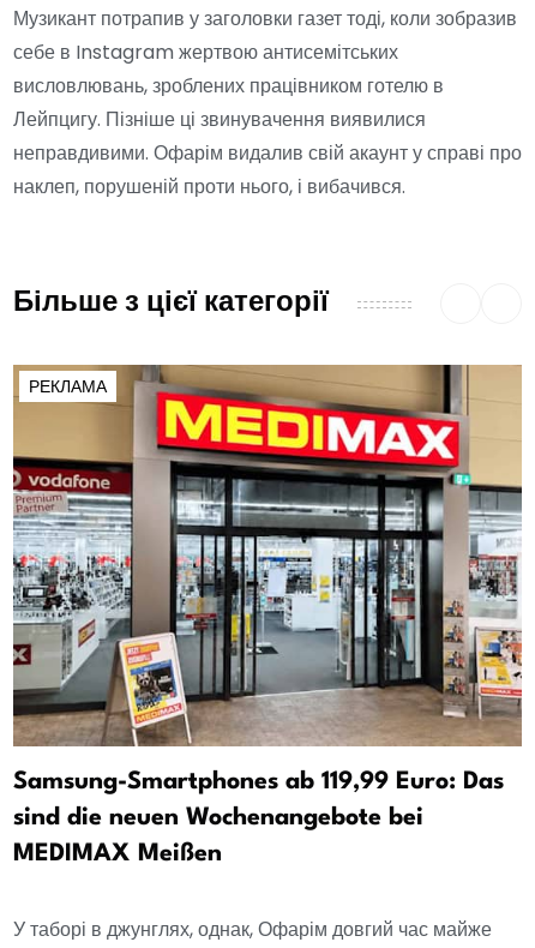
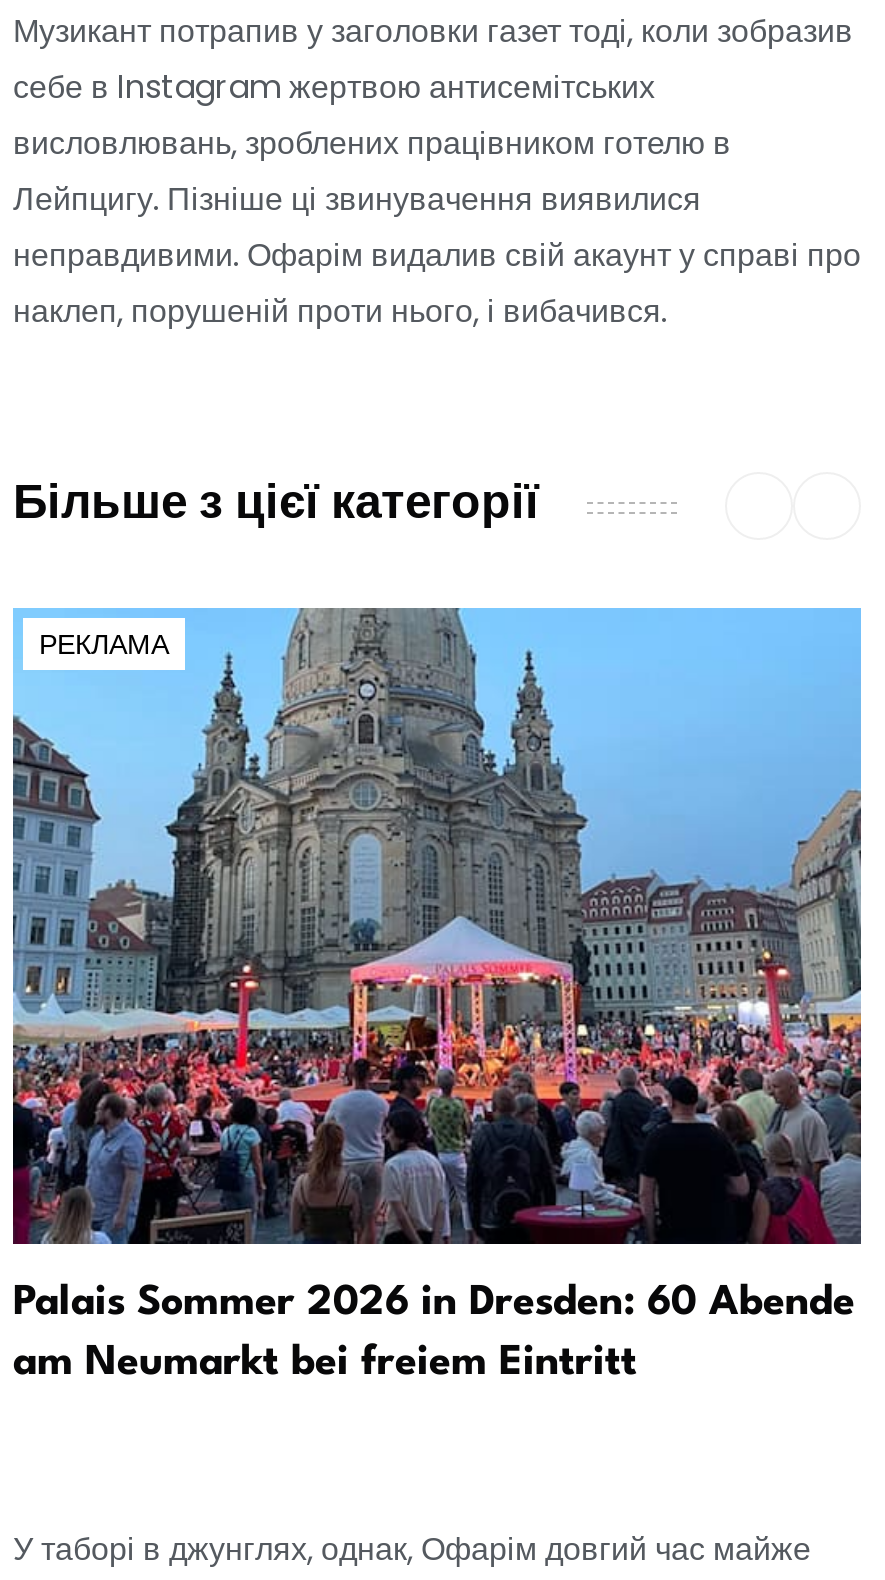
[12,364,523,867] [image] | Samsung-Smartphones ab 119,99 Euro: Das | sind die neuen Wochenangebote bei | MEDIMAX Meißen -> [11,606,863,1384] [image] | Palais Sommer 2026 in Dresden: 60 Abende | am Neumarkt bei freiem Eintritt

